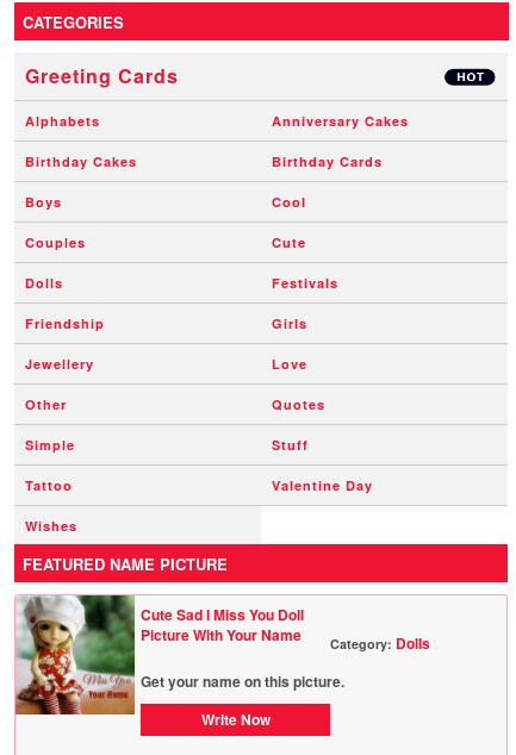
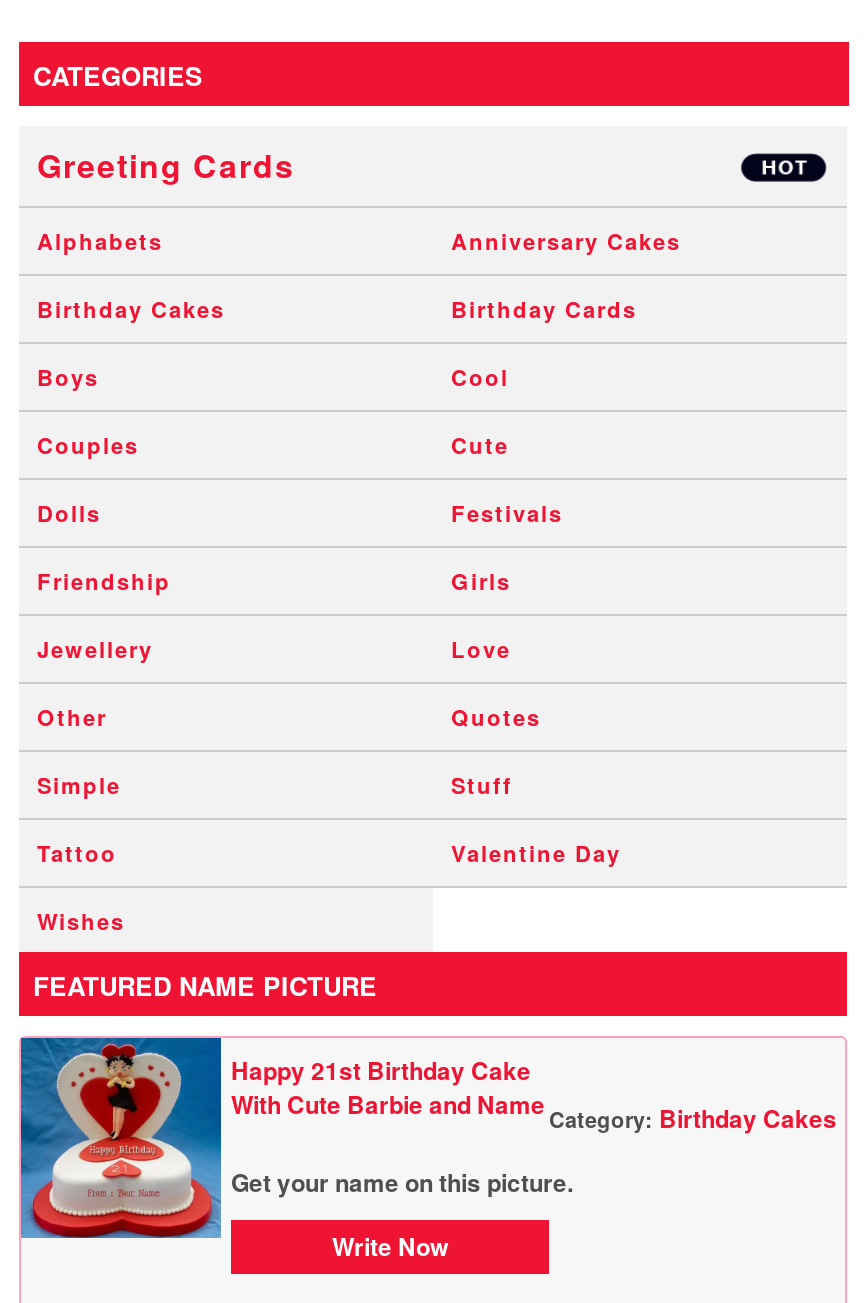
[14,594,430,716] [image] | Cute Sad I Miss You Doll | Picture With Your Name | Category: Dolls -> [19,1036,837,1240] [image] | Happy 21st Birthday Cake | With Cute Barbie and Name Category: Birthday Cakes

